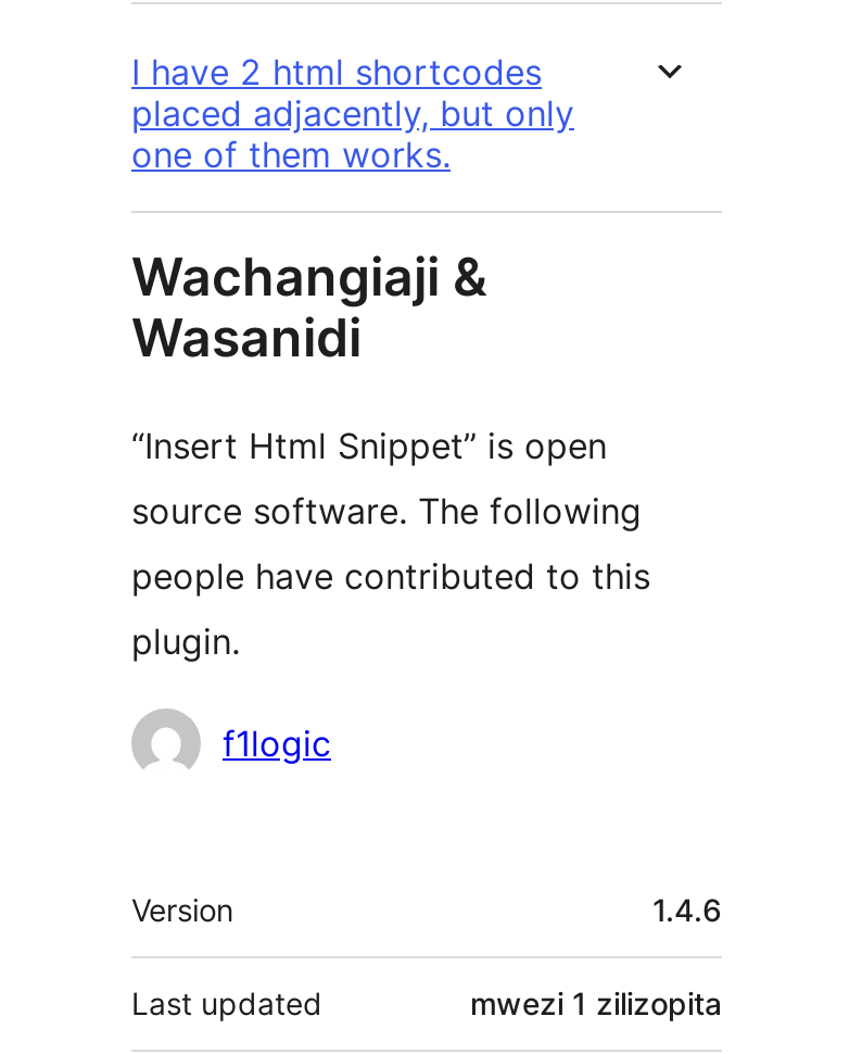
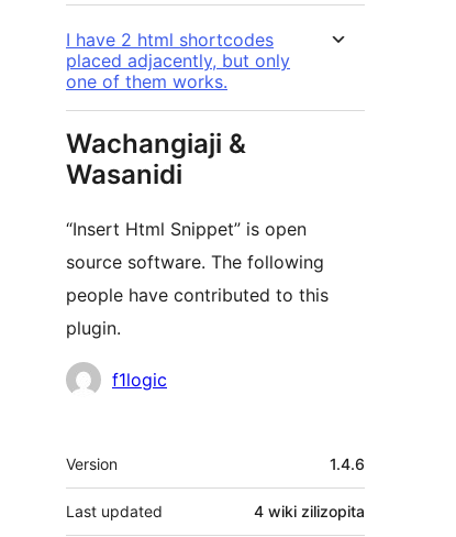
[470,984,722,1021] mwezi 1 zilizopita -> [254,502,365,520] 4 wiki zilizopita

